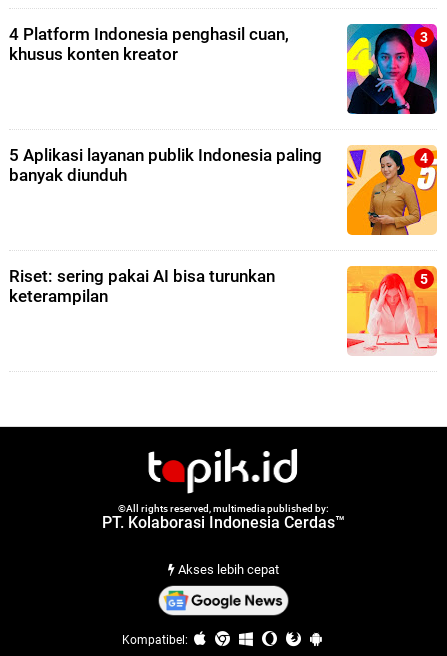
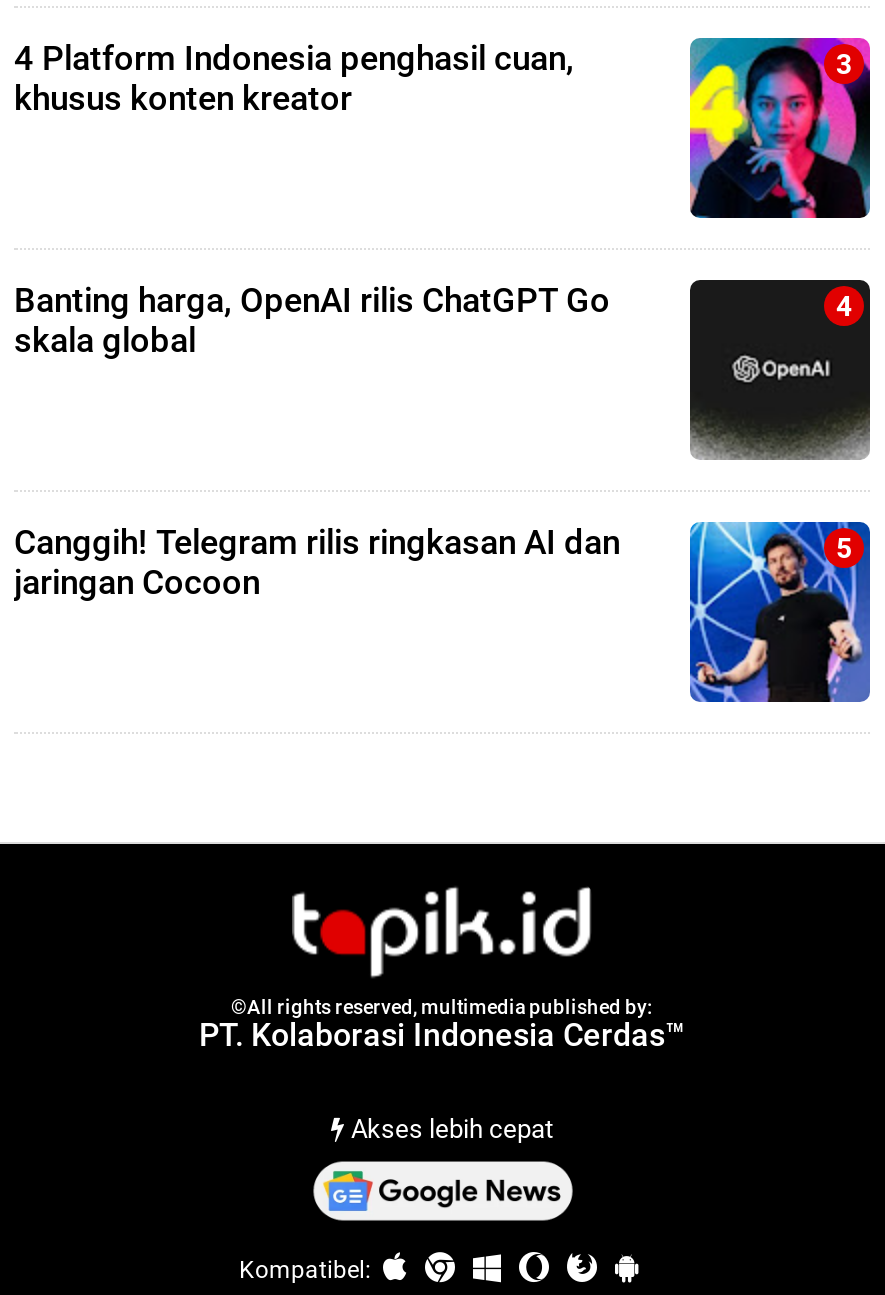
[9,145,438,236] [image] | 5 Aplikasi layanan publik Indonesia paling | banyak diunduh -> [14,278,872,462] [image] | Banting harga, OpenAI rilis ChatGPT Go | skala global
[9,266,275,306] Riset: sering pakai AI bisa turunkan | keterampilan -> [14,523,620,603] Canggih! Telegram rilis ringkasan AI dan | jaringan Cocoon
[346,265,438,356] [image] -> [688,520,872,704] [image]

